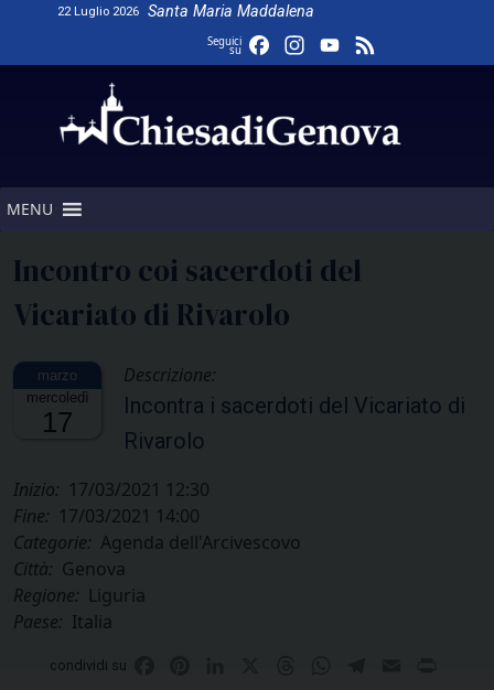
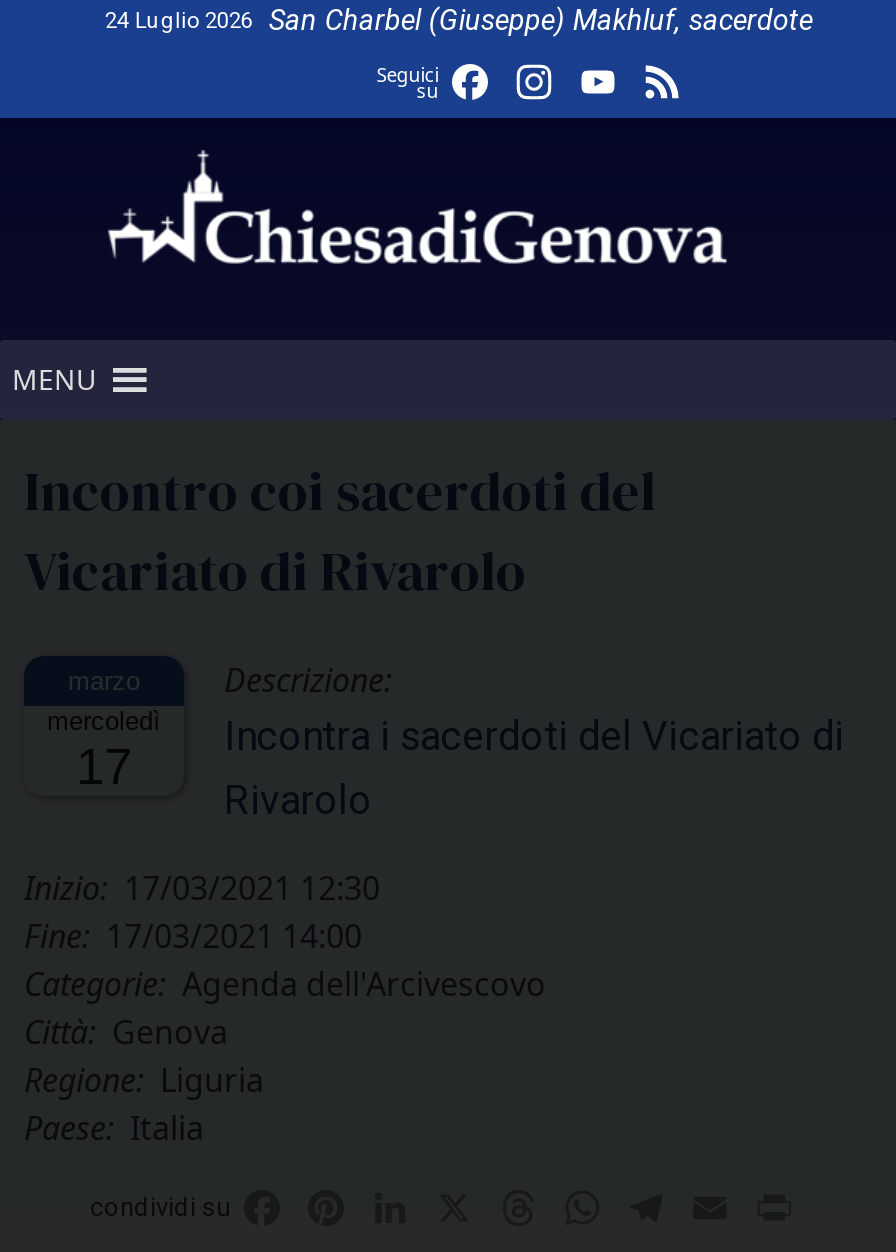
[58,2,315,21] 22 Luglio 2026 | Santa Maria Maddalena -> [105,4,813,38] 24 Luglio 2026 | San Charbel (Giuseppe) Makhluf, sacerdote

